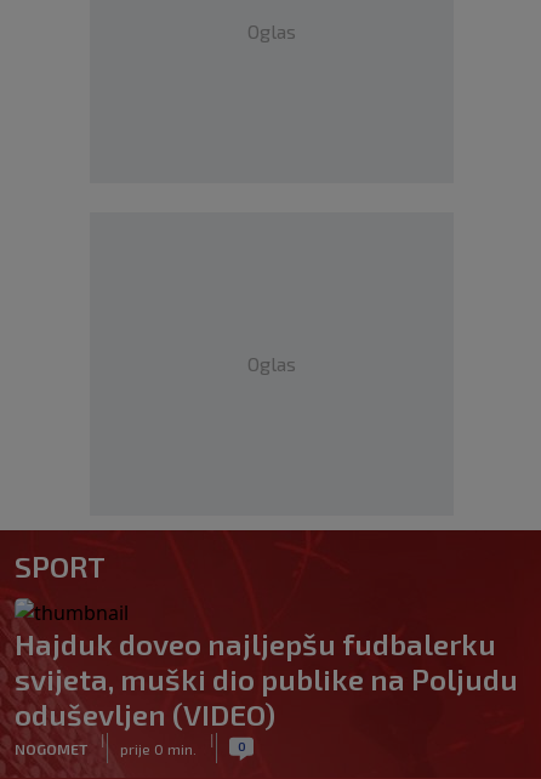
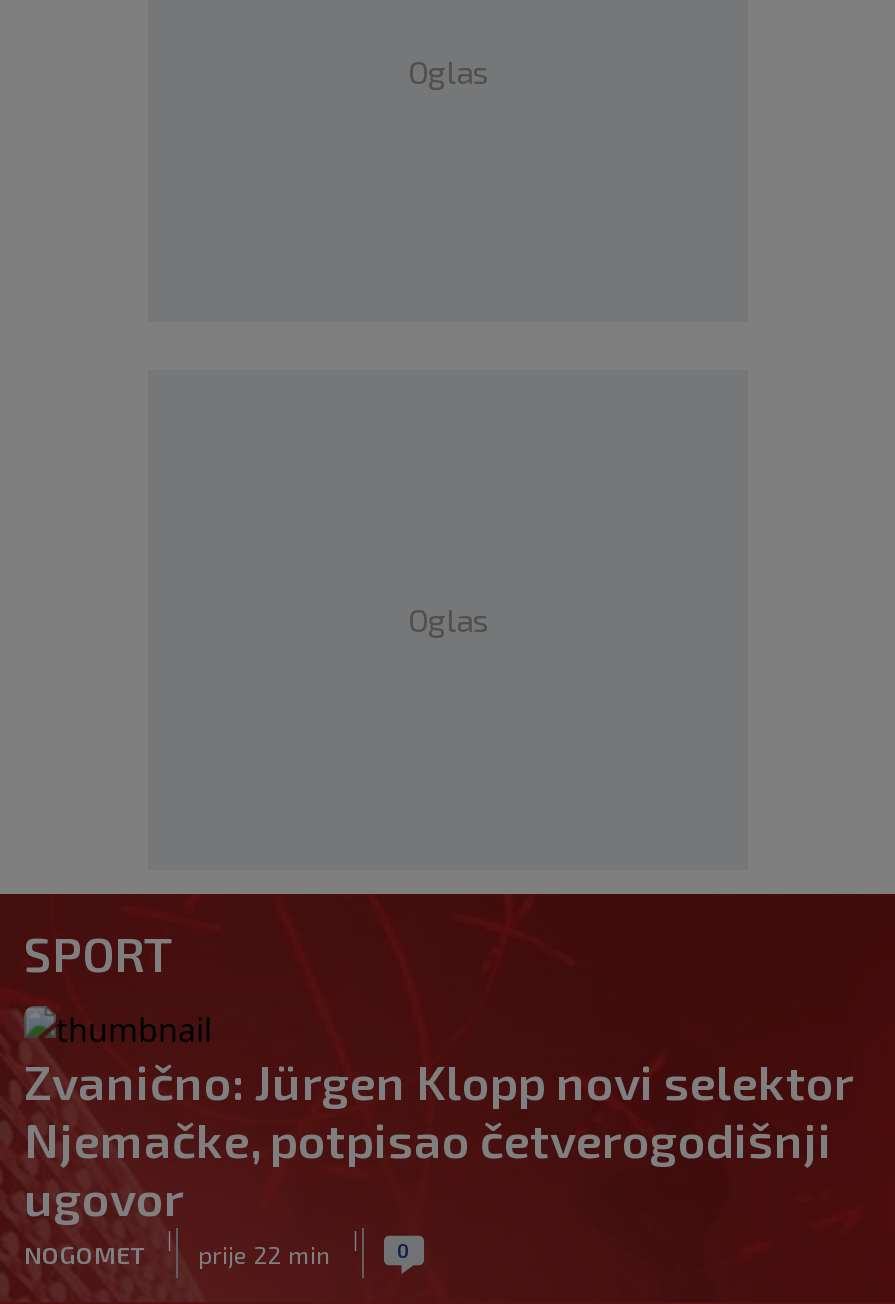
[15,626,518,732] Hajduk doveo najljepšu fudbalerku | svijeta, muški dio publike na Poljudu | oduševljen (VIDEO) -> [24,1052,854,1226] Zvanično: Jürgen Klopp novi selektor | Njemačke, potpisao četverogodišnji | ugovor
[15,740,197,757] NOGOMET prije 0 min. -> [24,1239,330,1267] NOGOMET prije 22 min

